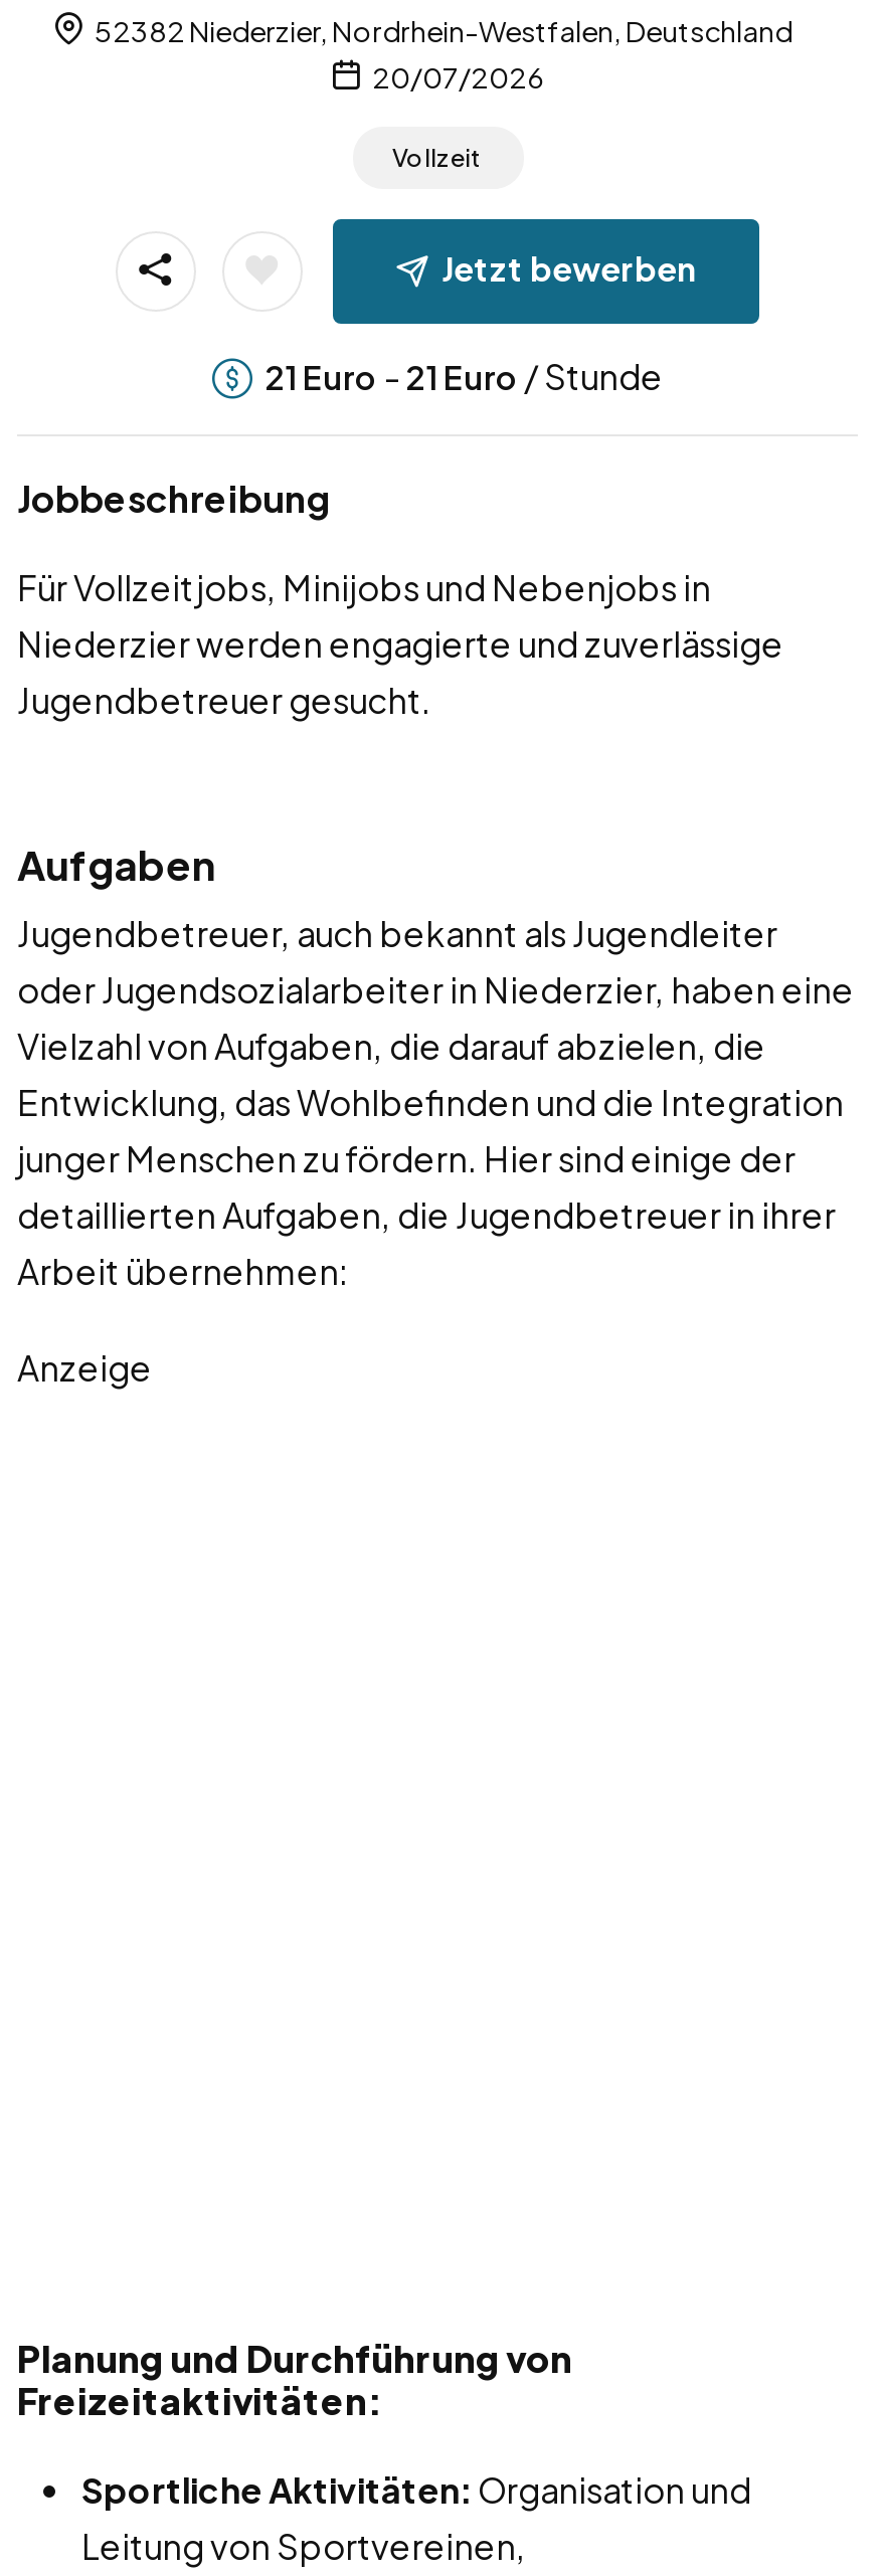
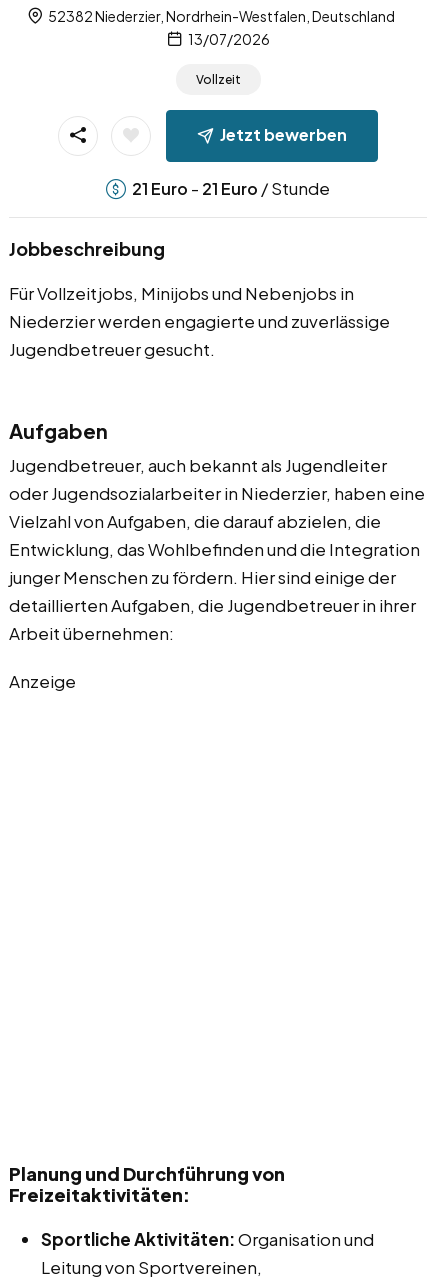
[368,58,545,94] 20/07/2026 -> [185,30,269,48] 13/07/2026

